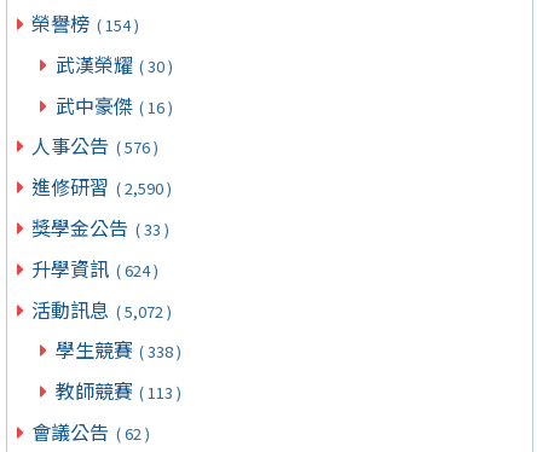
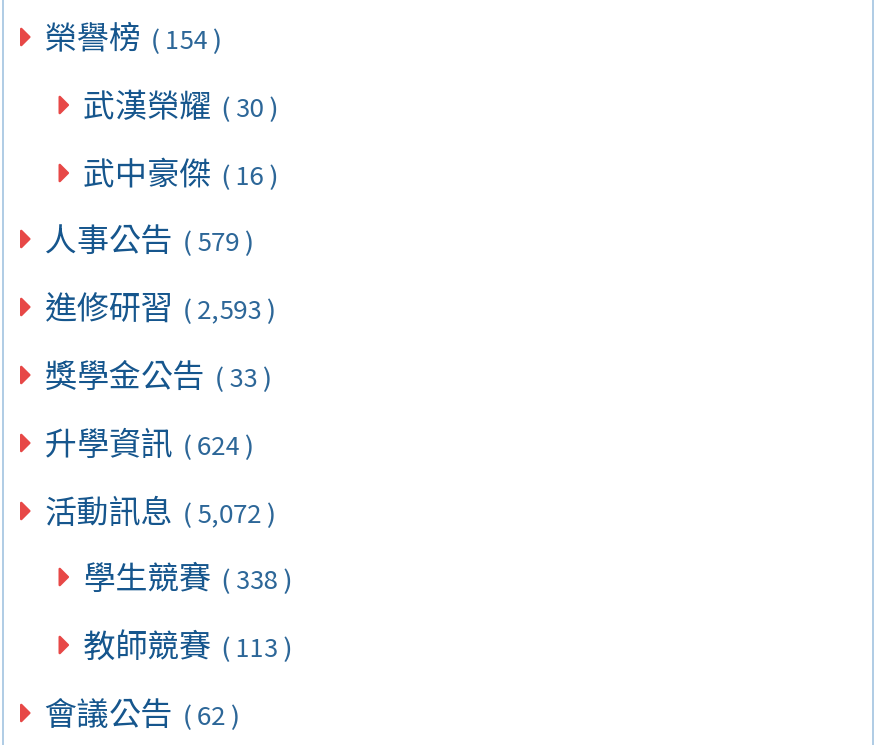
[32,131,158,160] 人事公告 ( 576 ) -> [45,214,253,262] 人事公告 ( 579 )
[32,172,171,201] 進修研習 ( 2,590 ) -> [45,281,275,329] 進修研習 ( 2,593 )

